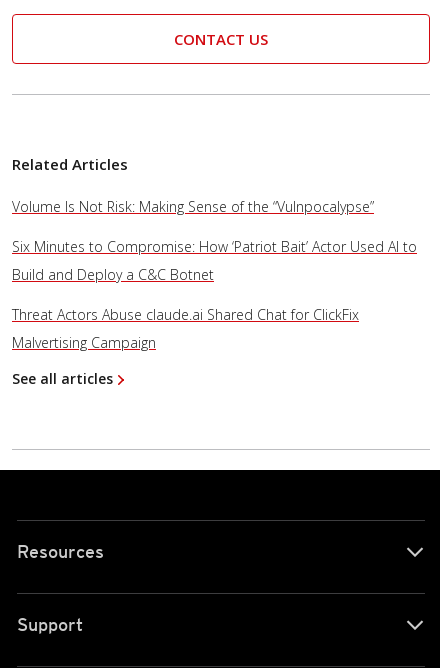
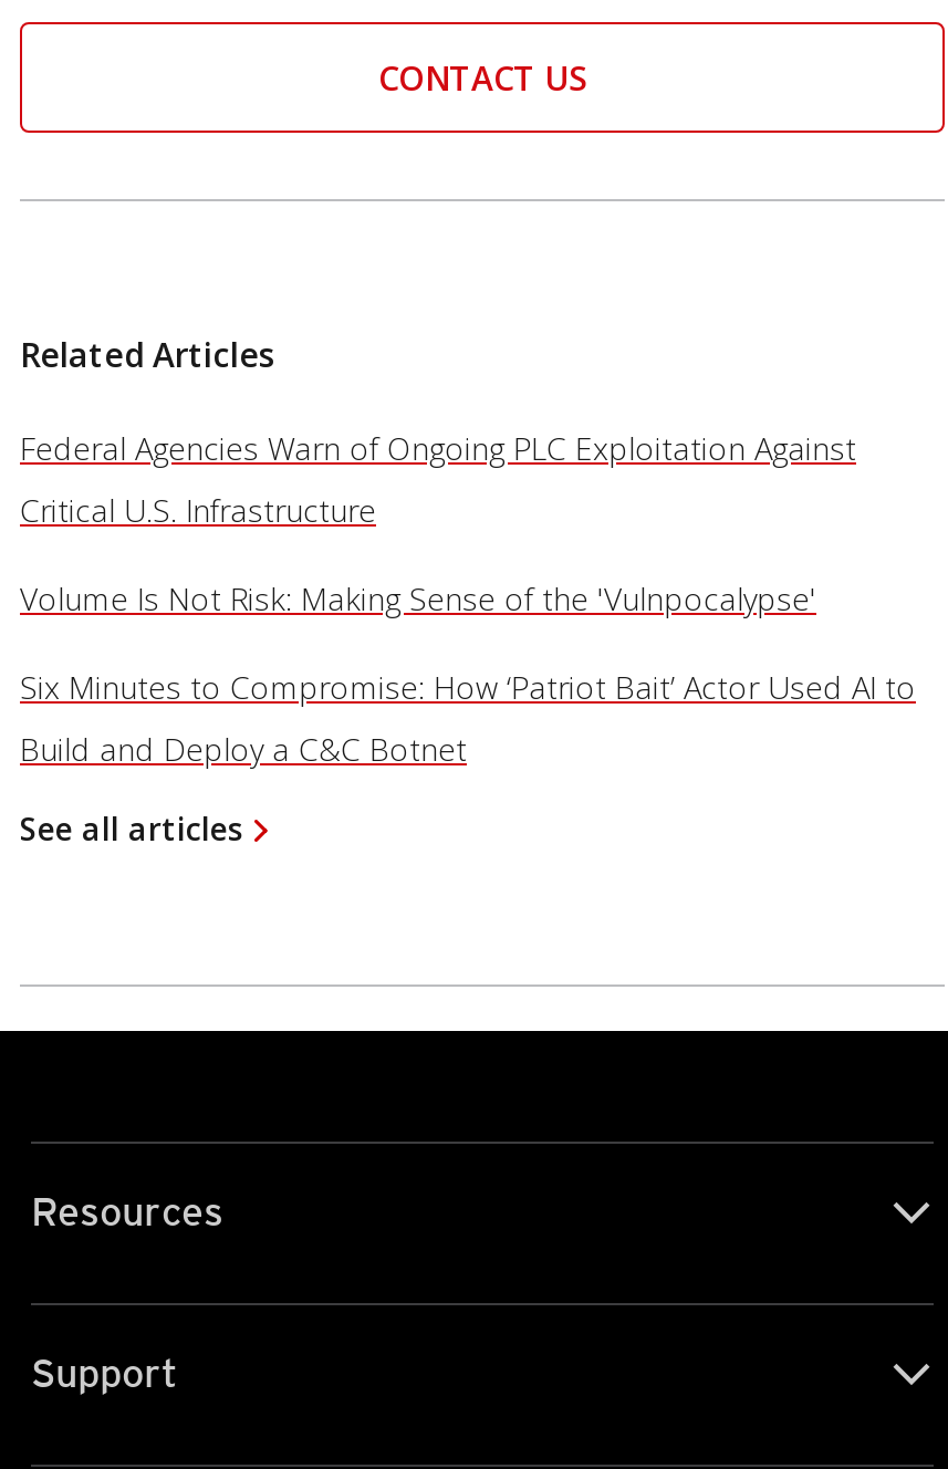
[12,197,374,216] Volume Is Not Risk: Making Sense of the “Vulnpocalypse” -> [20,427,856,620] Federal Agencies Warn of Ongoing PLC Exploitation Against | Critical U.S. Infrastructure | Volume Is Not Risk: Making Sense of the 'Vulnpocalypse'
moved [12,237,417,284] -> [20,666,916,770]: Six Minutes to Compromise: How ‘Patriot Bait’ Actor Used AI to | Build and Deploy a C&C Botnet
[12,305,359,352] Threat Actors Abuse claude.ai Shared Chat for ClickFix | Malvertising Campaign -> none

